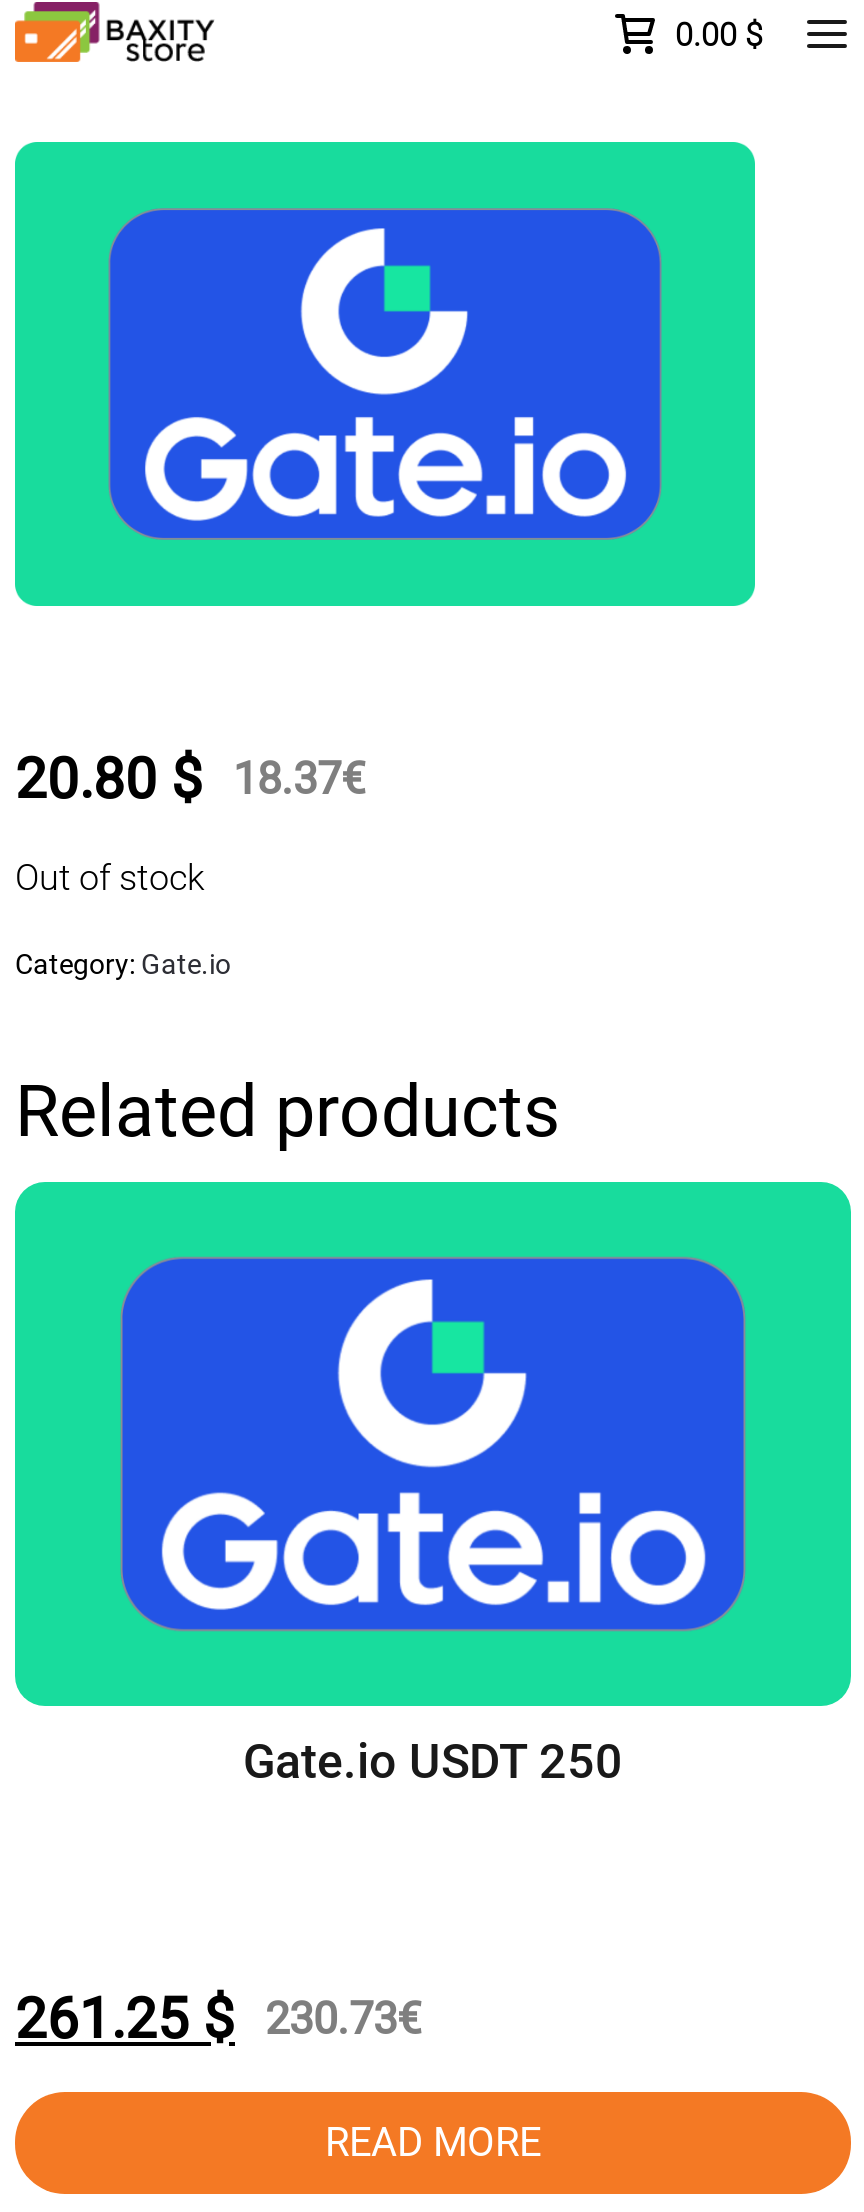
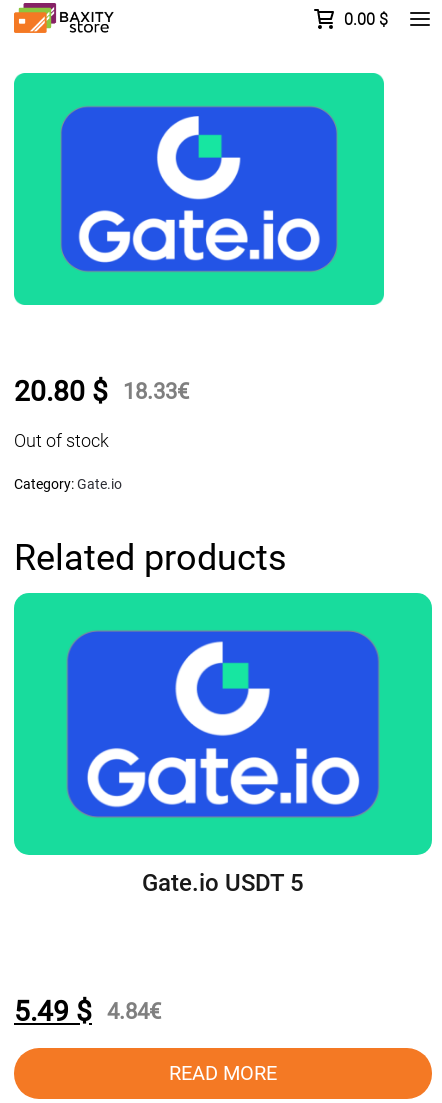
[15,745,365,811] 20.80 $ 18.37€ -> [14,375,189,408] 20.80 $ 18.33€
[243,1734,623,1790] Gate.io USDT 250 -> [142,869,304,897] Gate.io USDT 5
[15,1986,421,2052] 261.25 $ 230.73€ -> [14,995,161,1028] 5.49 $ 4.84€

